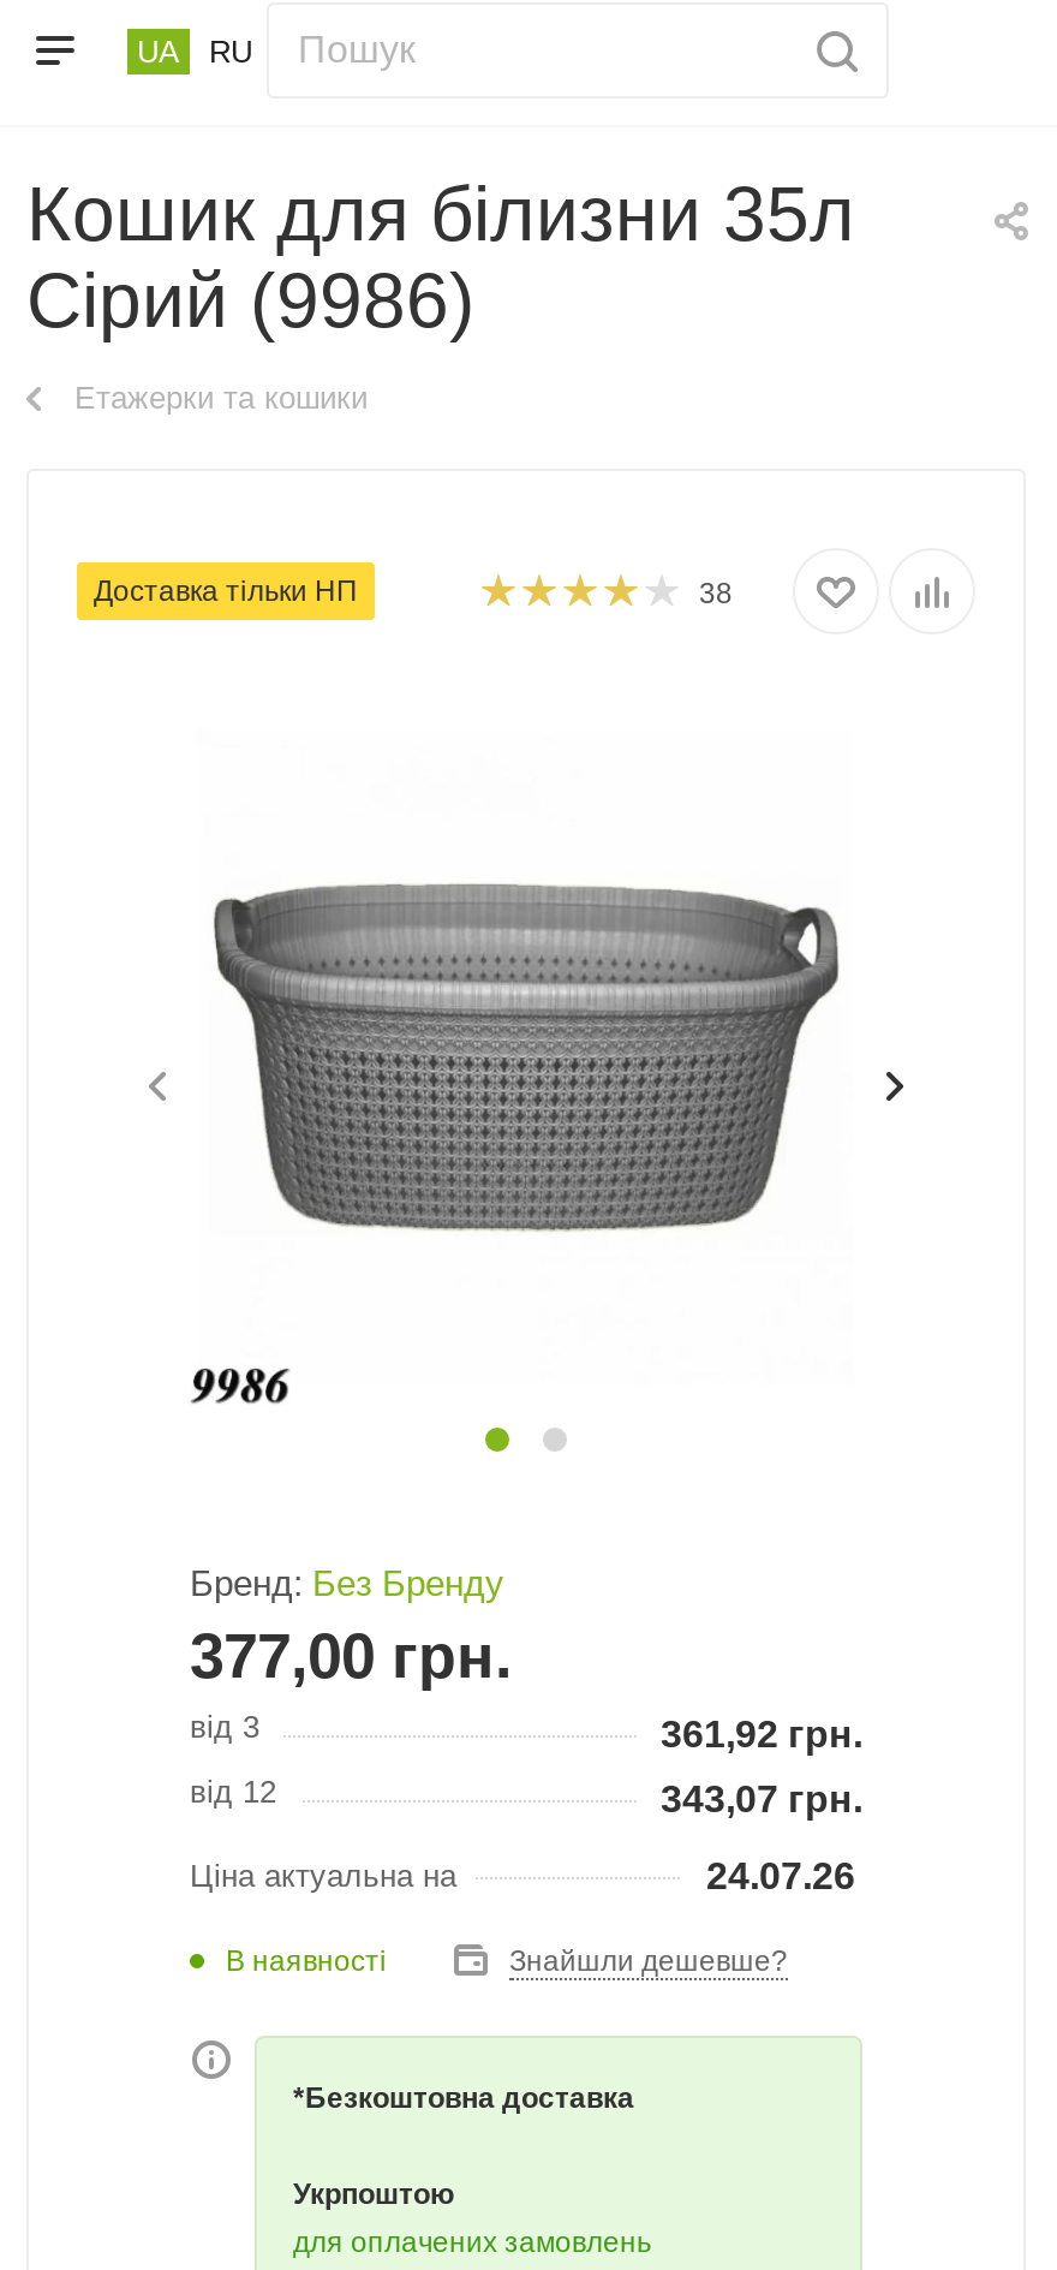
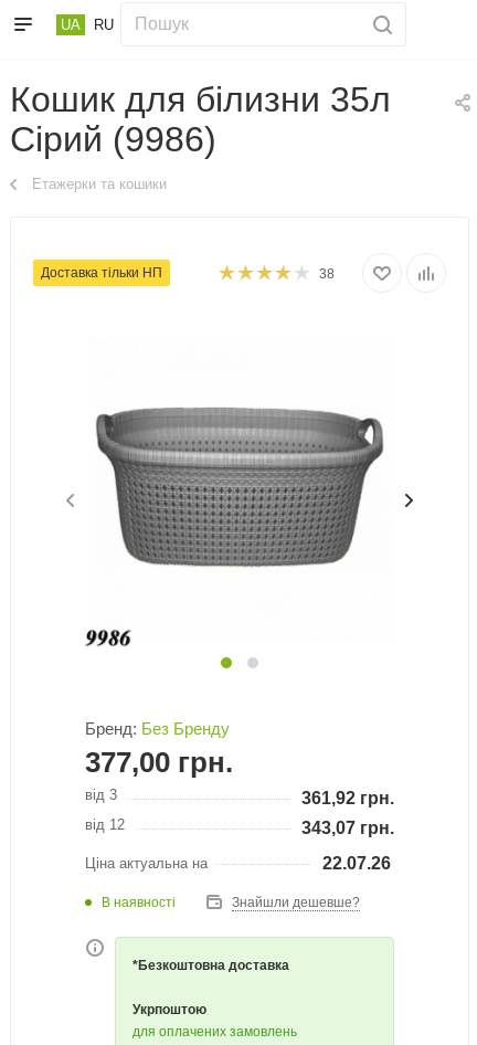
[706,1855,855,1896] 24.07.26 -> [322,854,391,873] 22.07.26

